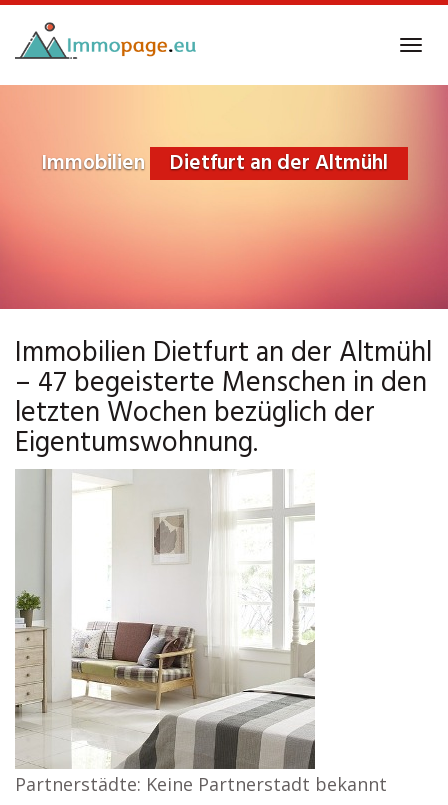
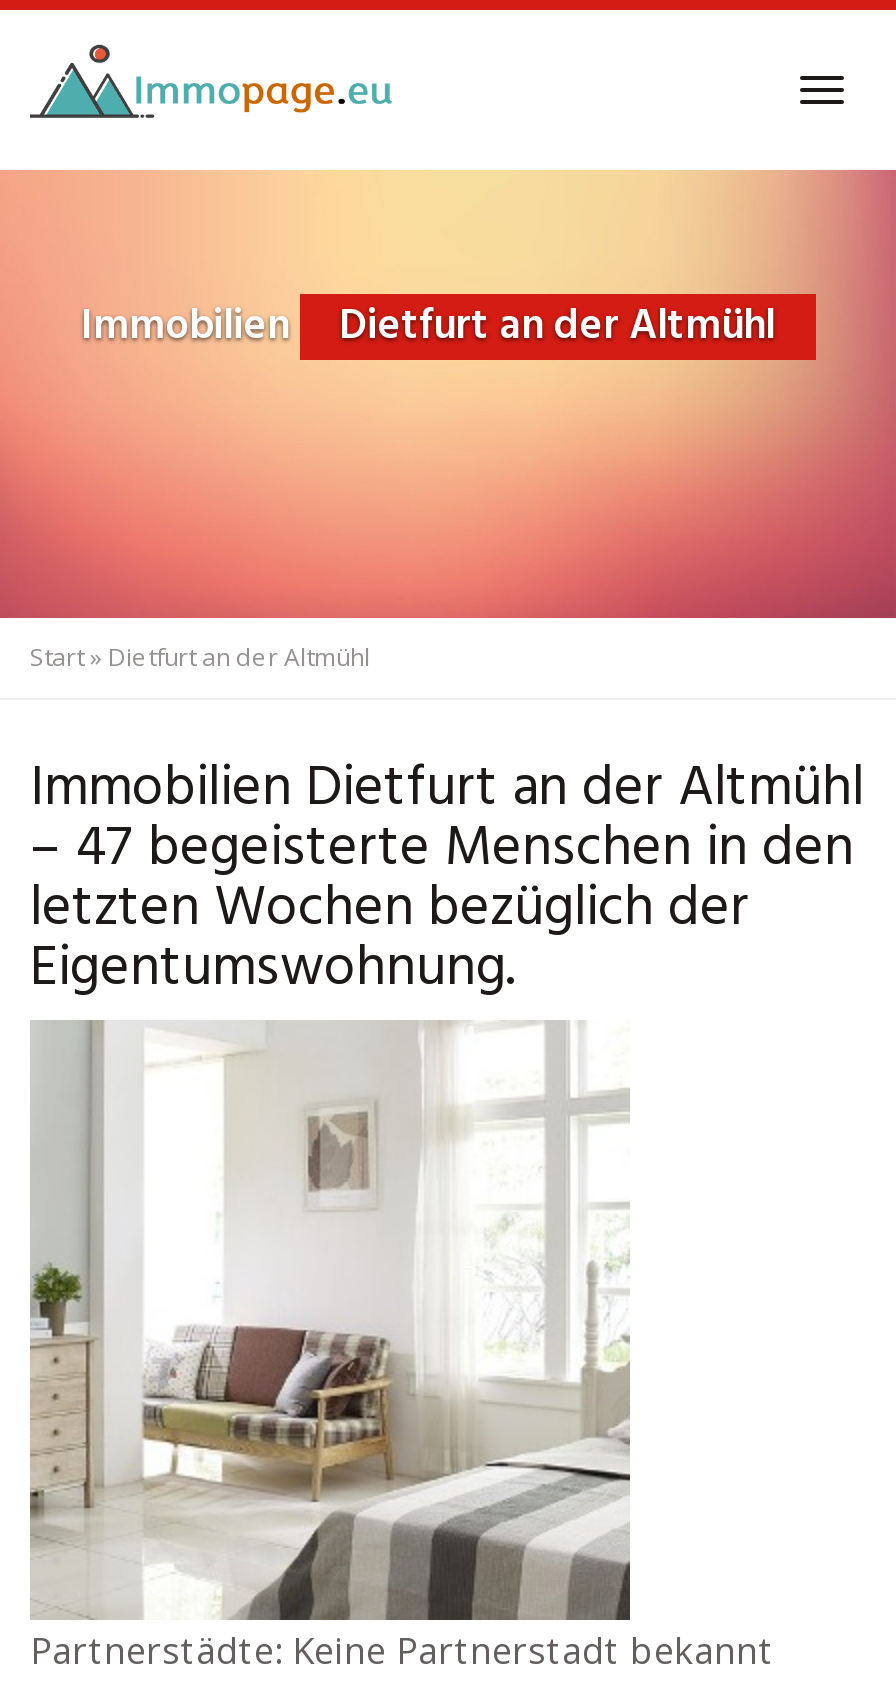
none -> [30,640,370,674] Start» Dietfurt an der Altmühl

